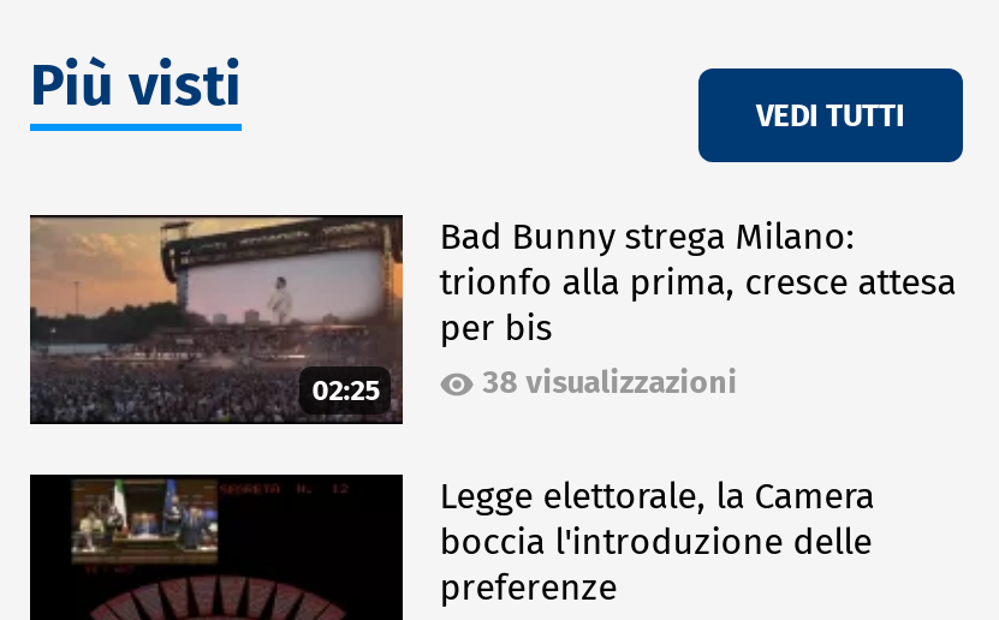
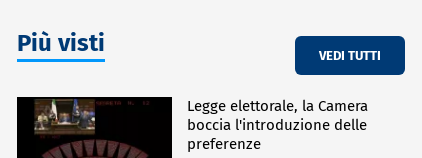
[28,215,405,427] [image] | 02:25 -> none
[439,216,956,401] Bad Bunny strega Milano: | trionfo alla prima, cresce attesa | per bis | 38 visualizzazioni -> none

